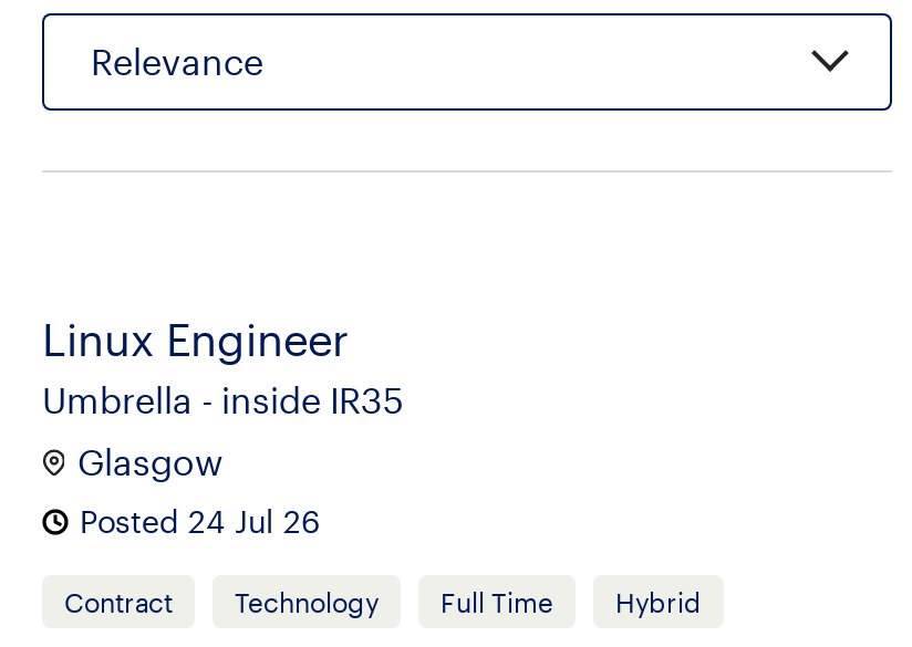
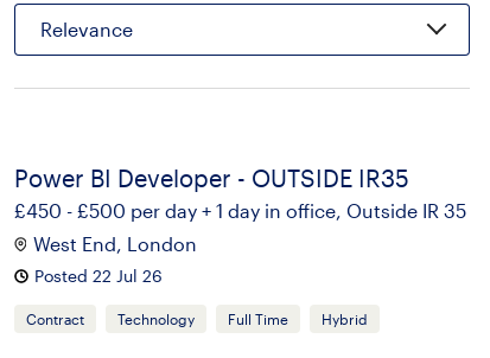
[42,312,403,420] Linux Engineer | Umbrella - inside IR35 -> [14,164,466,222] Power BI Developer - OUTSIDE IR35 | £450 - £500 per day + 1 day in office, Outside IR 35
[77,440,224,482] Glasgow -> [33,232,197,255] West End, London
[80,502,321,540] Posted 24 Jul 26 -> [34,266,163,286] Posted 22 Jul 26

